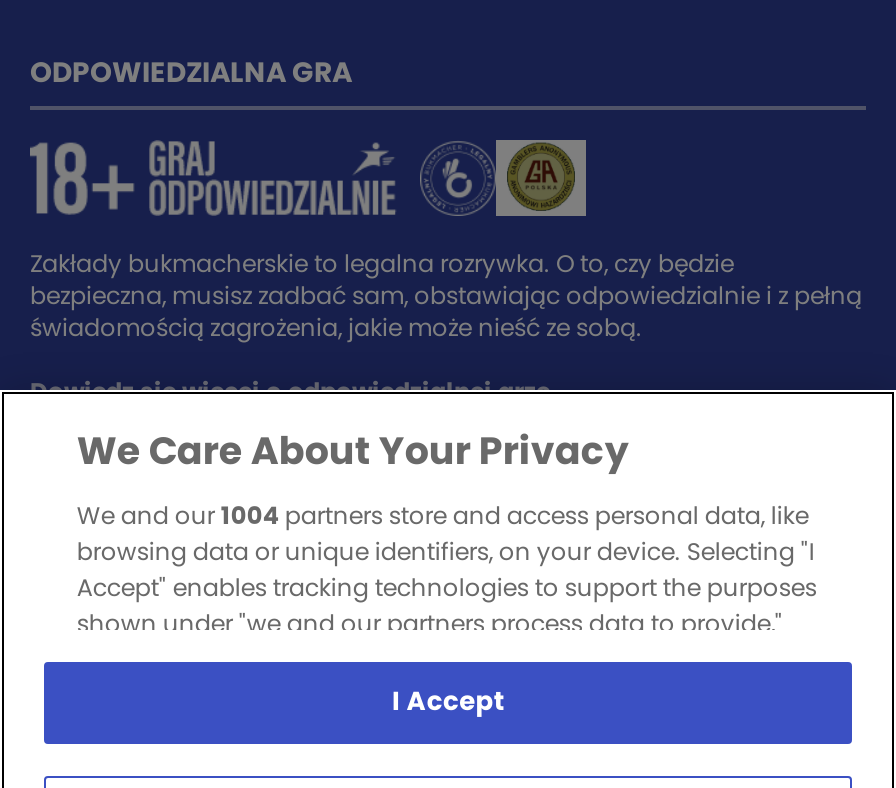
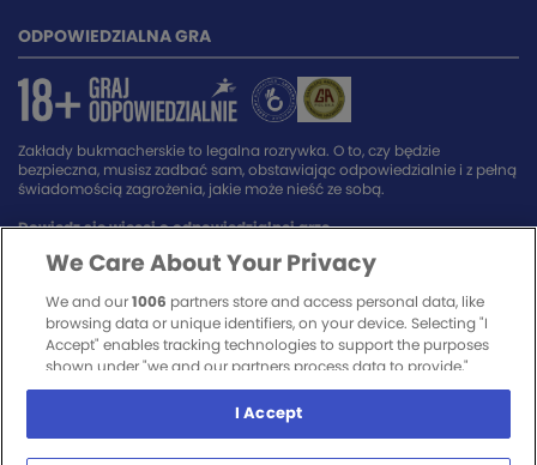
[77,504,809,528] We and our 1004 partners store and access personal data, like -> [46,295,485,309] We and our 1006 partners store and access personal data, like

